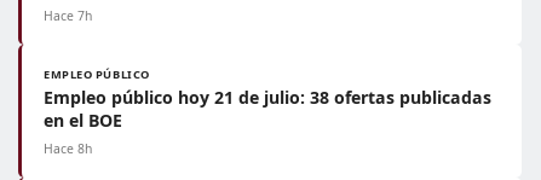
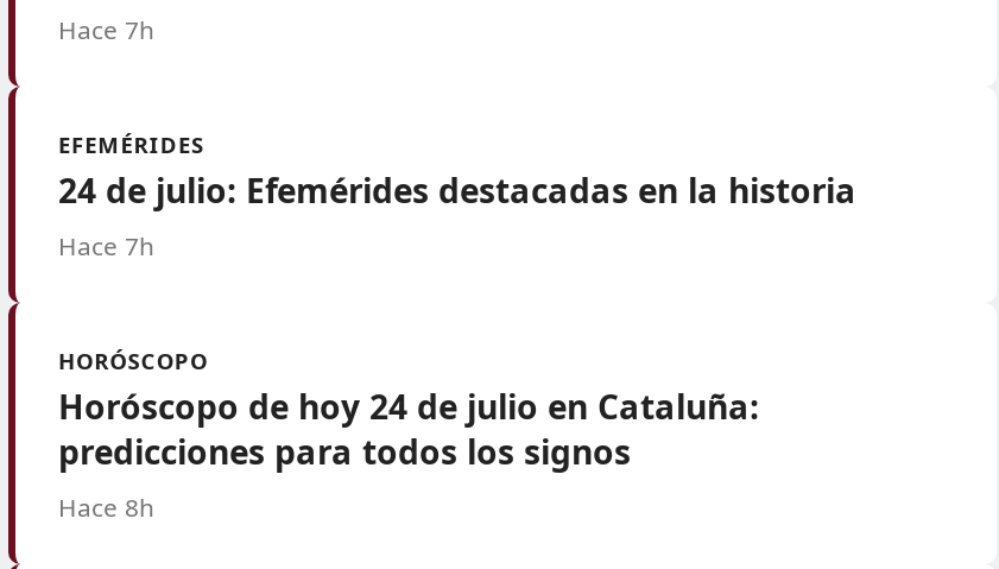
[44,66,491,132] EMPLEO PÚBLICO | Empleo público hoy 21 de julio: 38 ofertas publicadas | en el BOE -> [58,129,856,474] EFEMÉRIDES | 24 de julio: Efemérides destacadas en la historia | Hace 7h | HORÓSCOPO | Horóscopo de hoy 24 de julio en Cataluña: | predicciones para todos los signos

